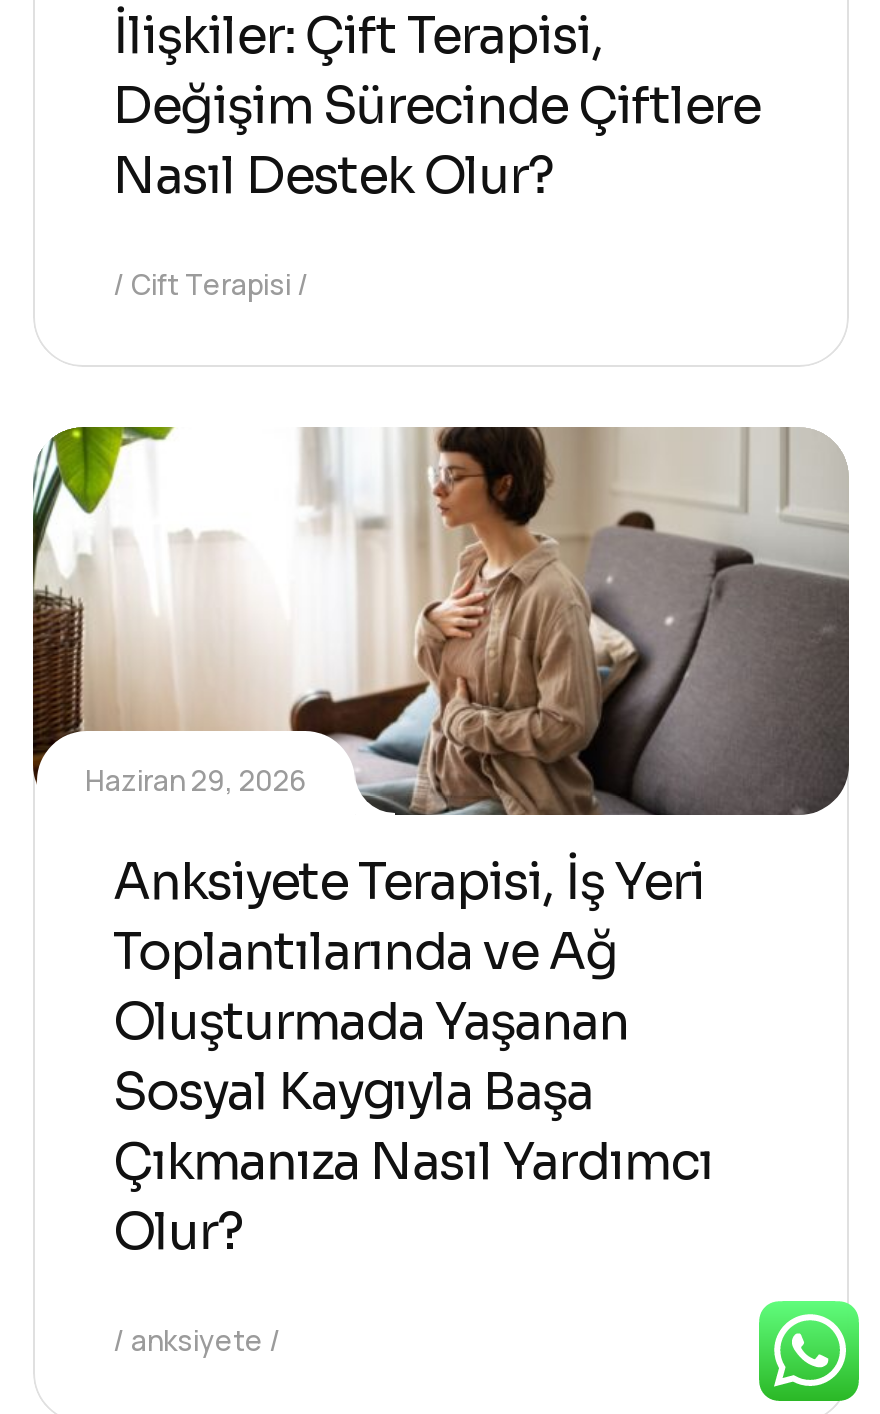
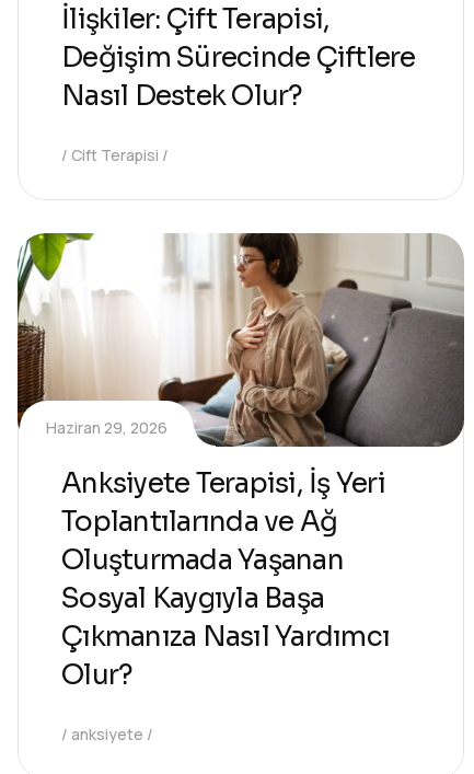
[757,1300,861,1404] [image] -> none

